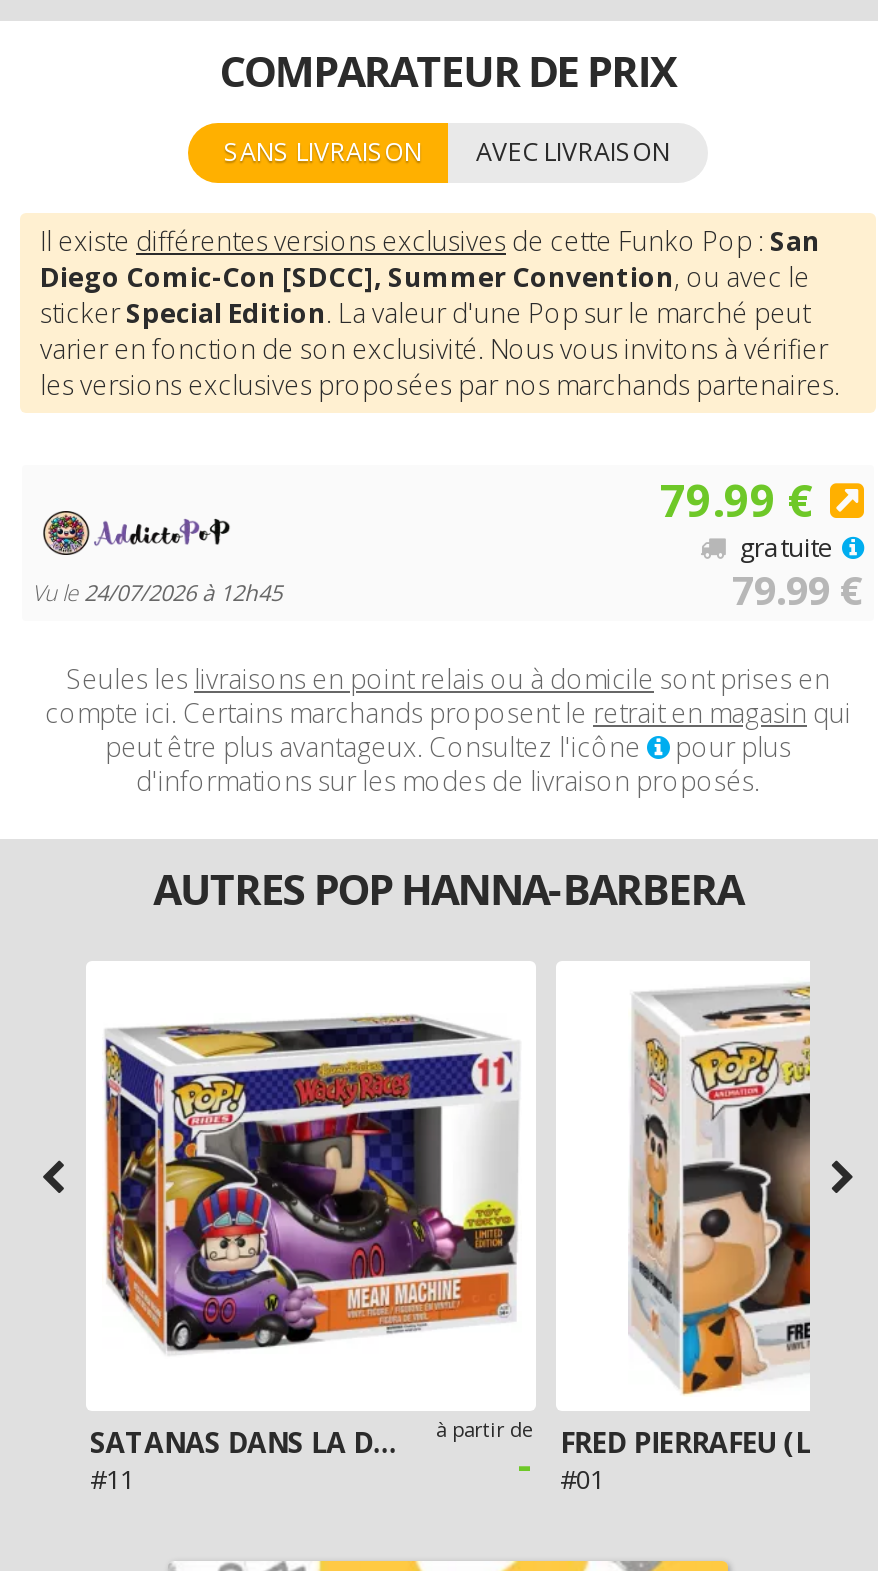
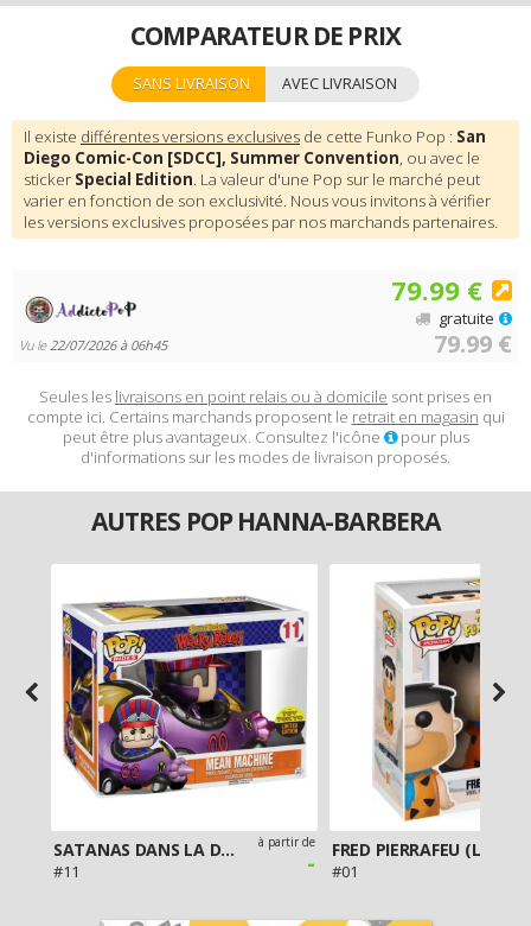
[32,577,282,607] Vu le 24/07/2026 à 12h45 -> [19,336,167,354] Vu le 22/07/2026 à 06h45

